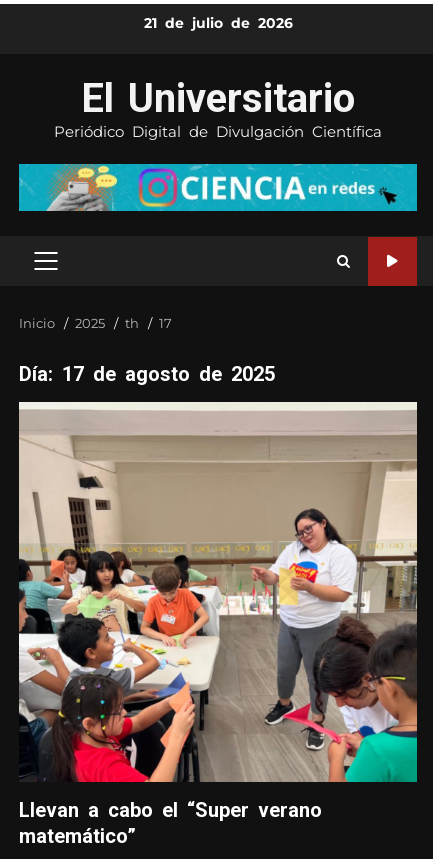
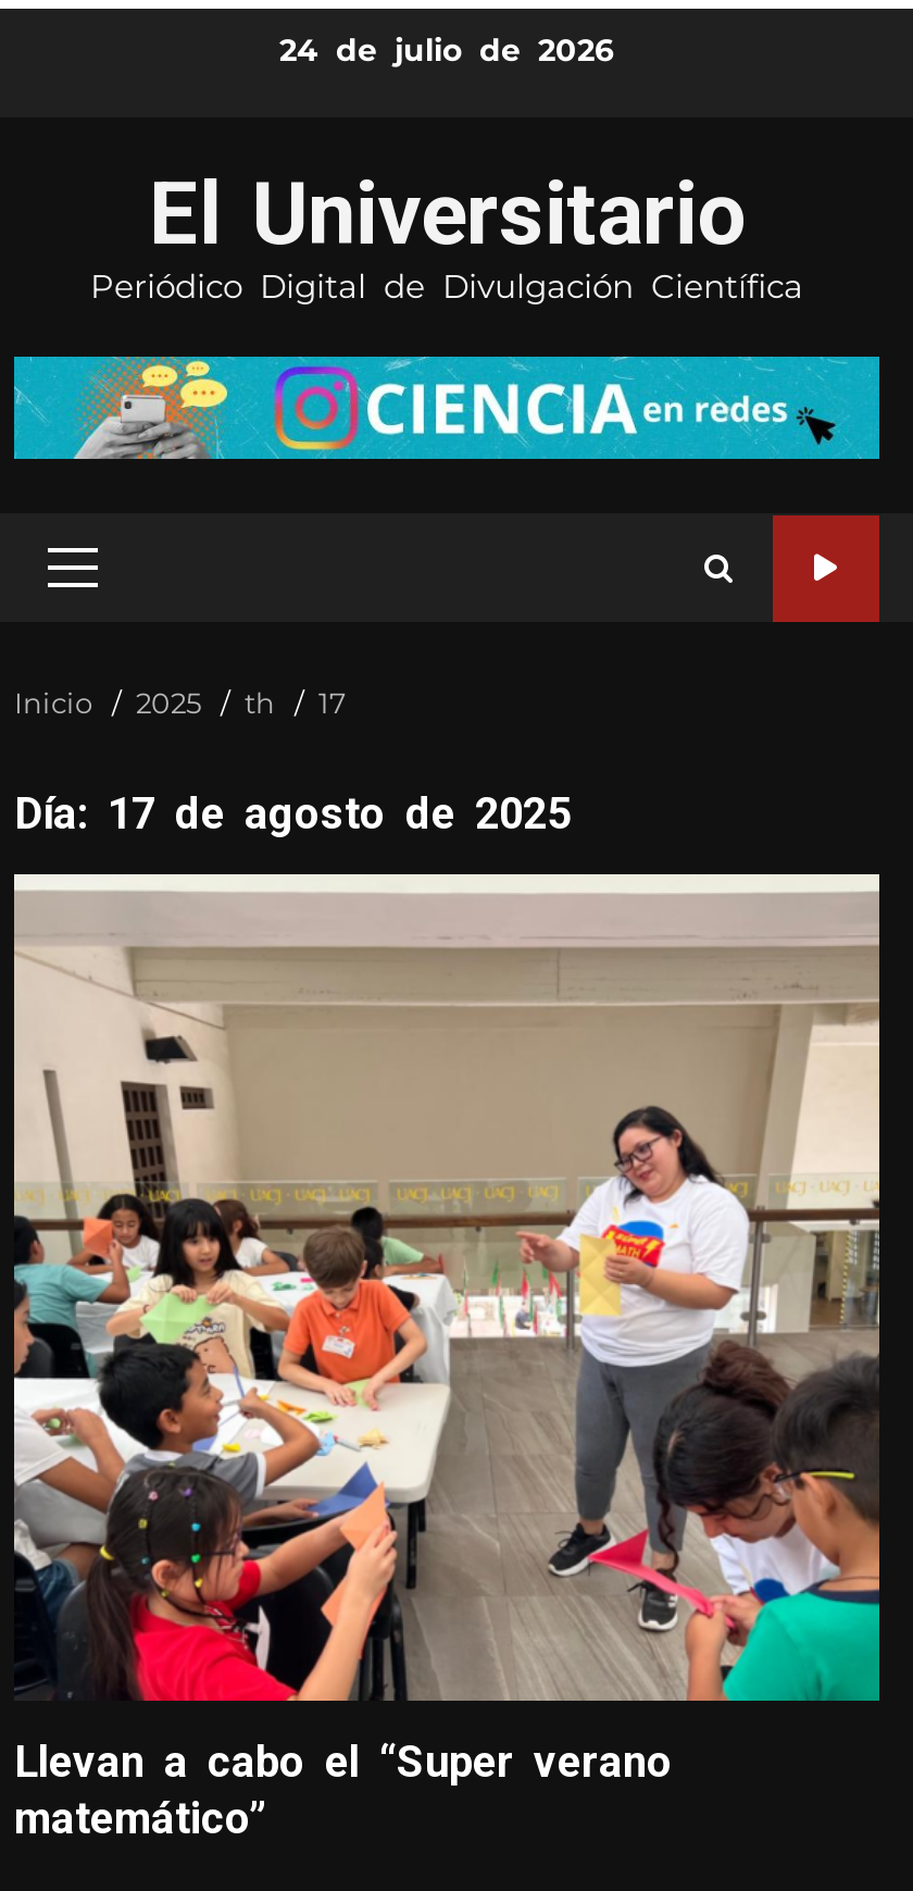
[143,13,292,31] 21 de julio de 2026 -> [279,29,614,69] 24 de julio de 2026

